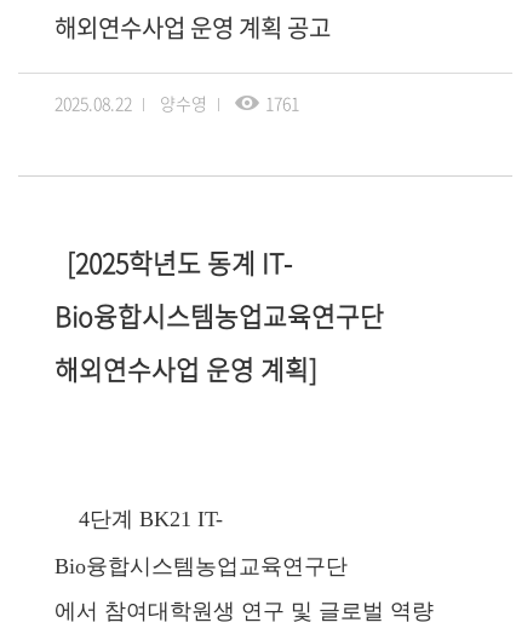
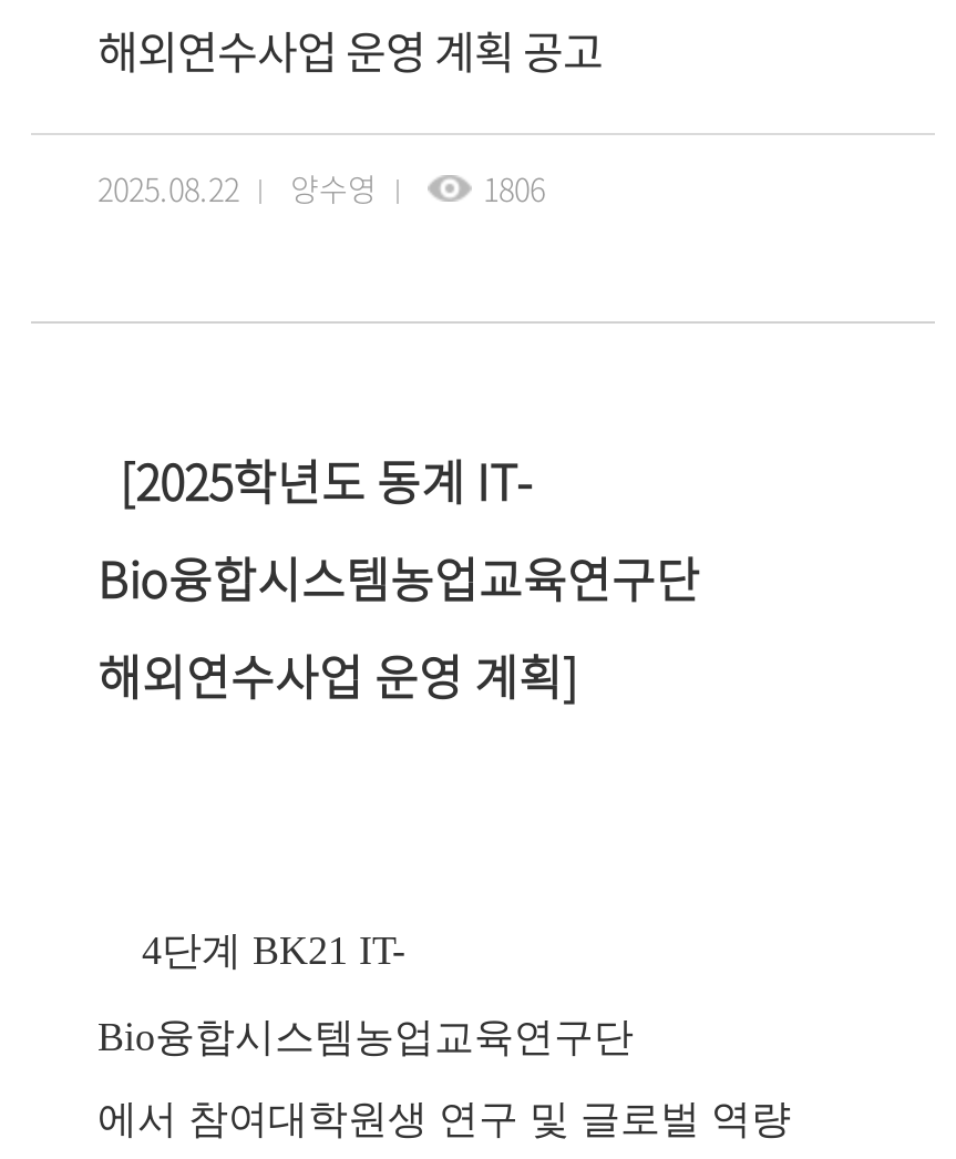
[265,91,299,115] 1761 -> [483,166,545,211] 1806

